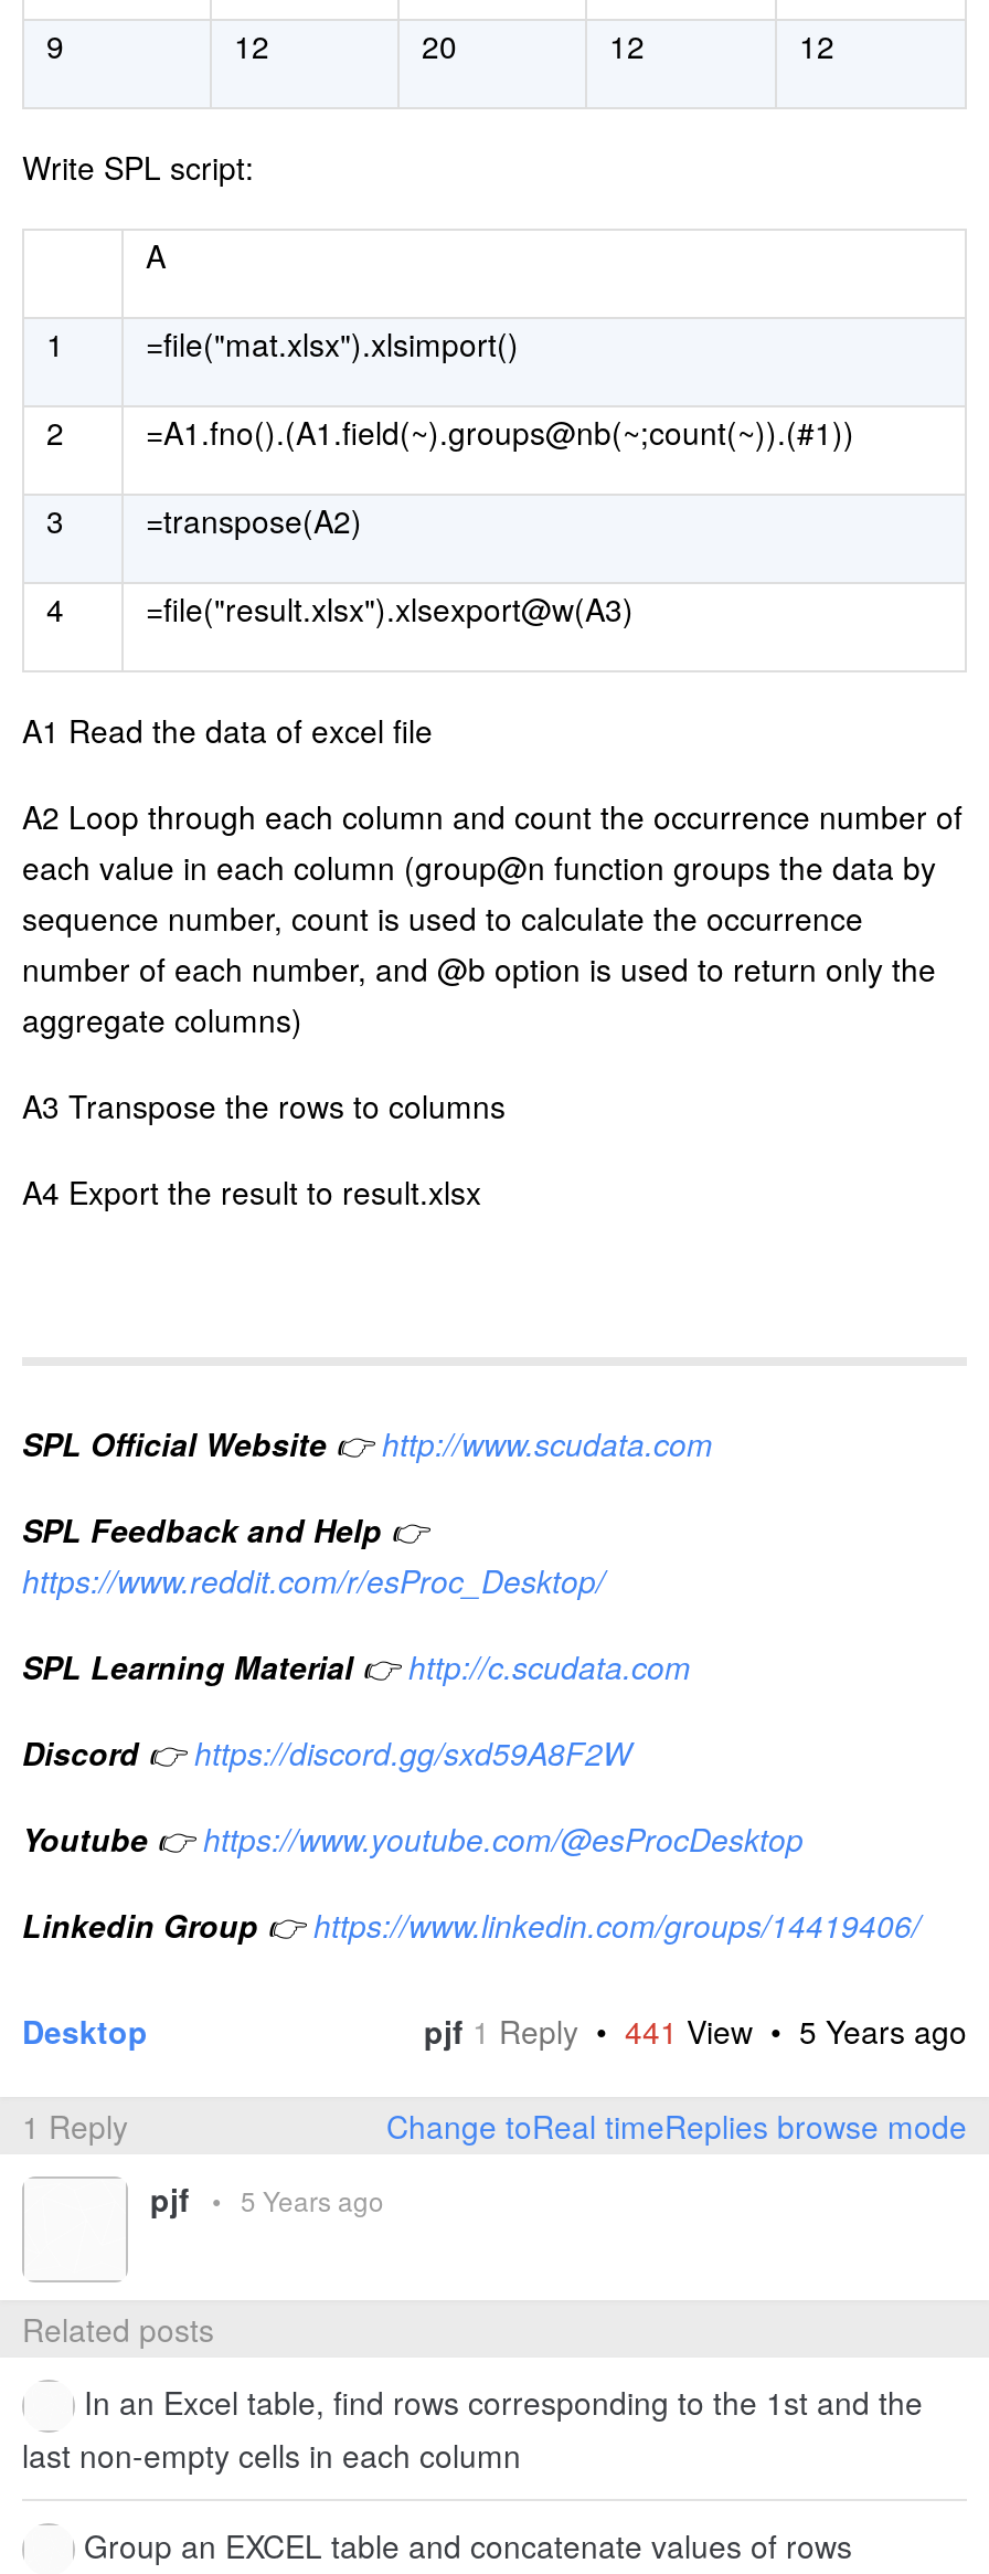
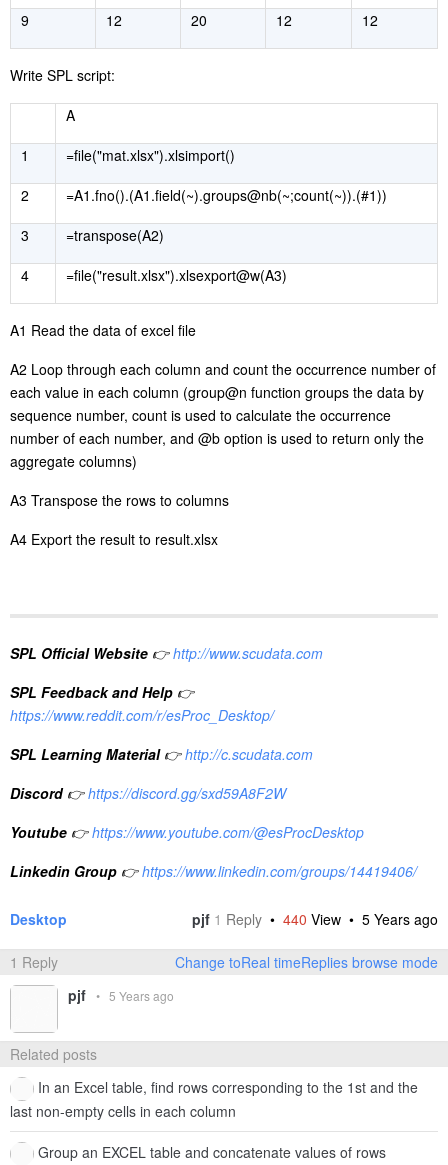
[424,2008,967,2052] pjf 1 Reply • 441 View • 5 Years ago -> [192,909,438,929] pjf 1 Reply • 440 View • 5 Years ago

